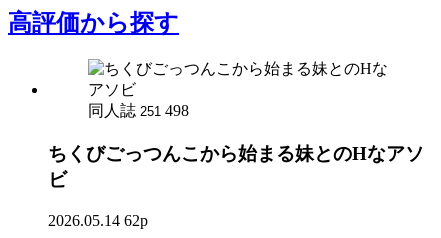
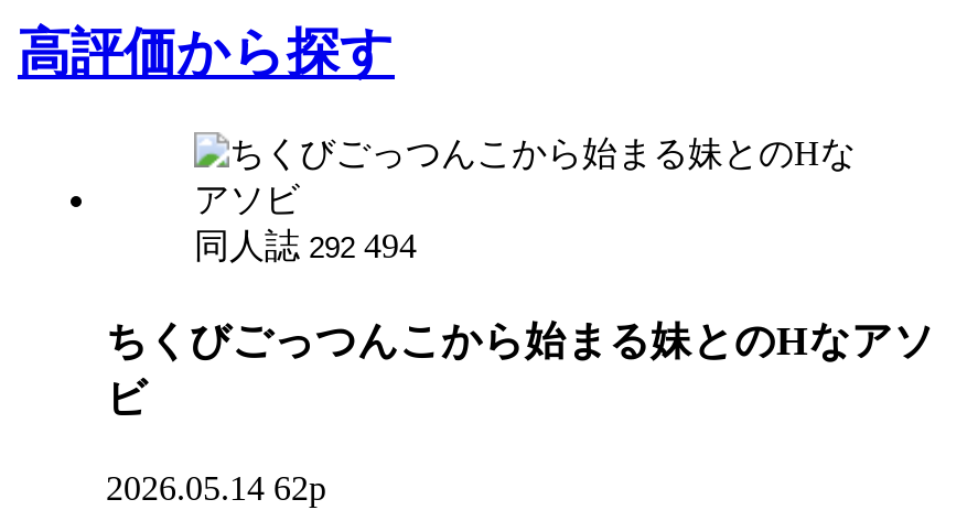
[88,102,189,119] 同人誌 251 498 -> [194,227,417,265] 同人誌 292 494

